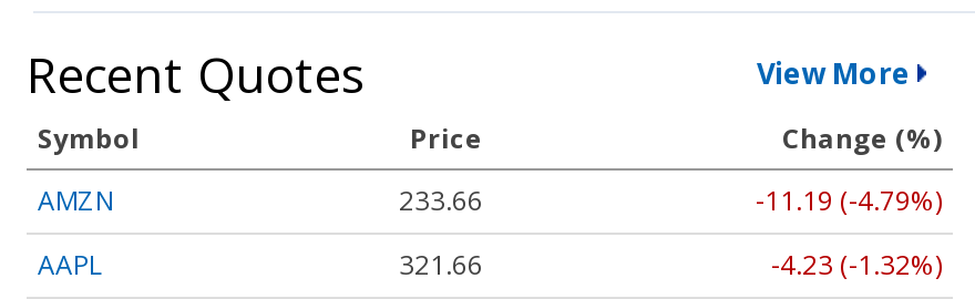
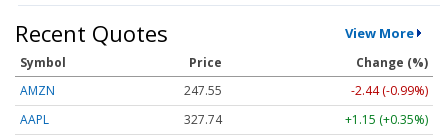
[399,181,483,218] 233.66 -> [184,81,222,98] 247.55
[756,181,942,218] -11.19 (-4.79%) -> [351,81,428,98] -2.44 (-0.99%)
[399,245,483,282] 321.66 -> [184,110,222,127] 327.74
[771,245,942,282] -4.23 (-1.32%) -> [345,110,428,127] +1.15 (+0.35%)

